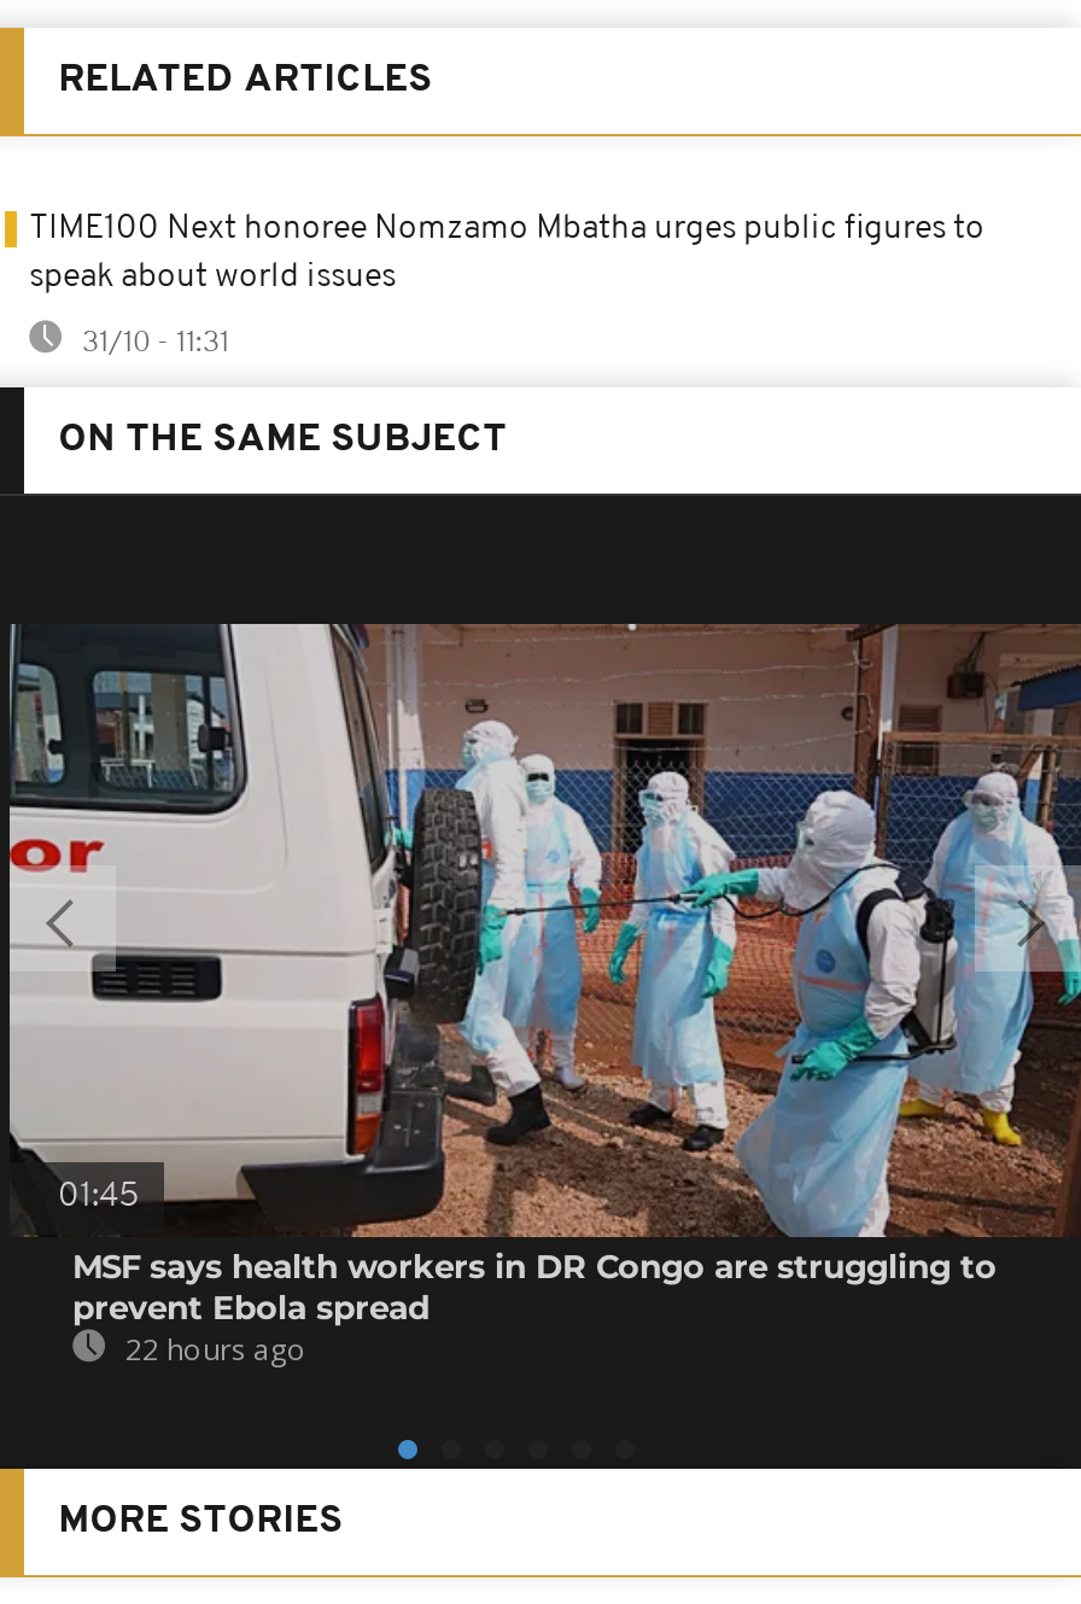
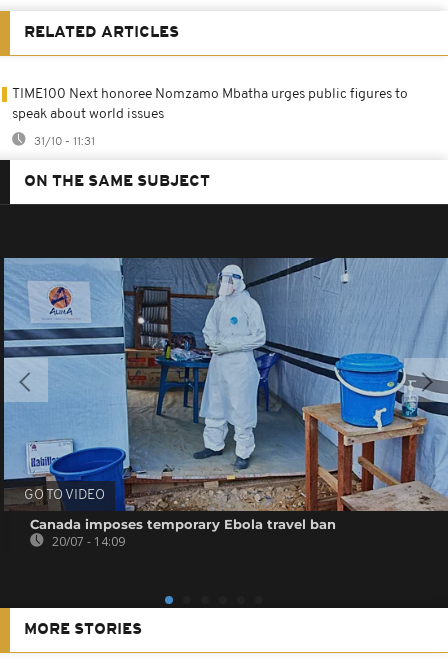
[7,622,1074,1235] [image] | 01:45 -> [3,257,445,512] [image] | GO TO VIDEO
[72,1247,997,1370] MSF says health workers in DR Congo are struggling to | prevent Ebola spread | 22 hours ago -> [30,516,336,550] Canada imposes temporary Ebola travel ban | 20/07 - 14:09

